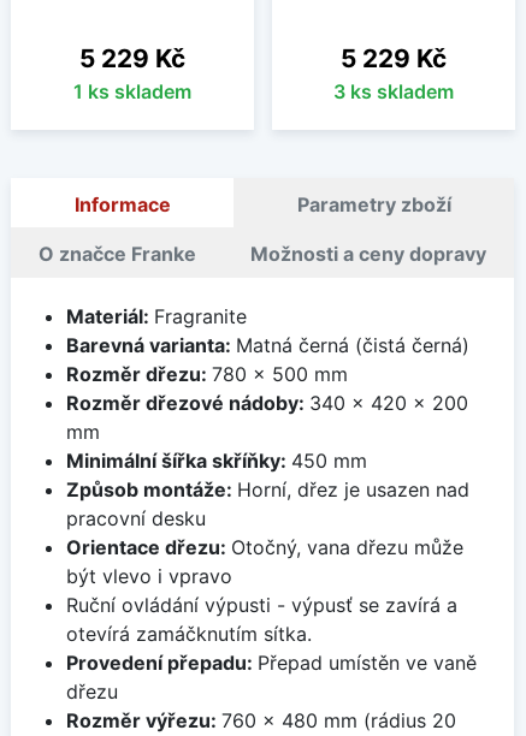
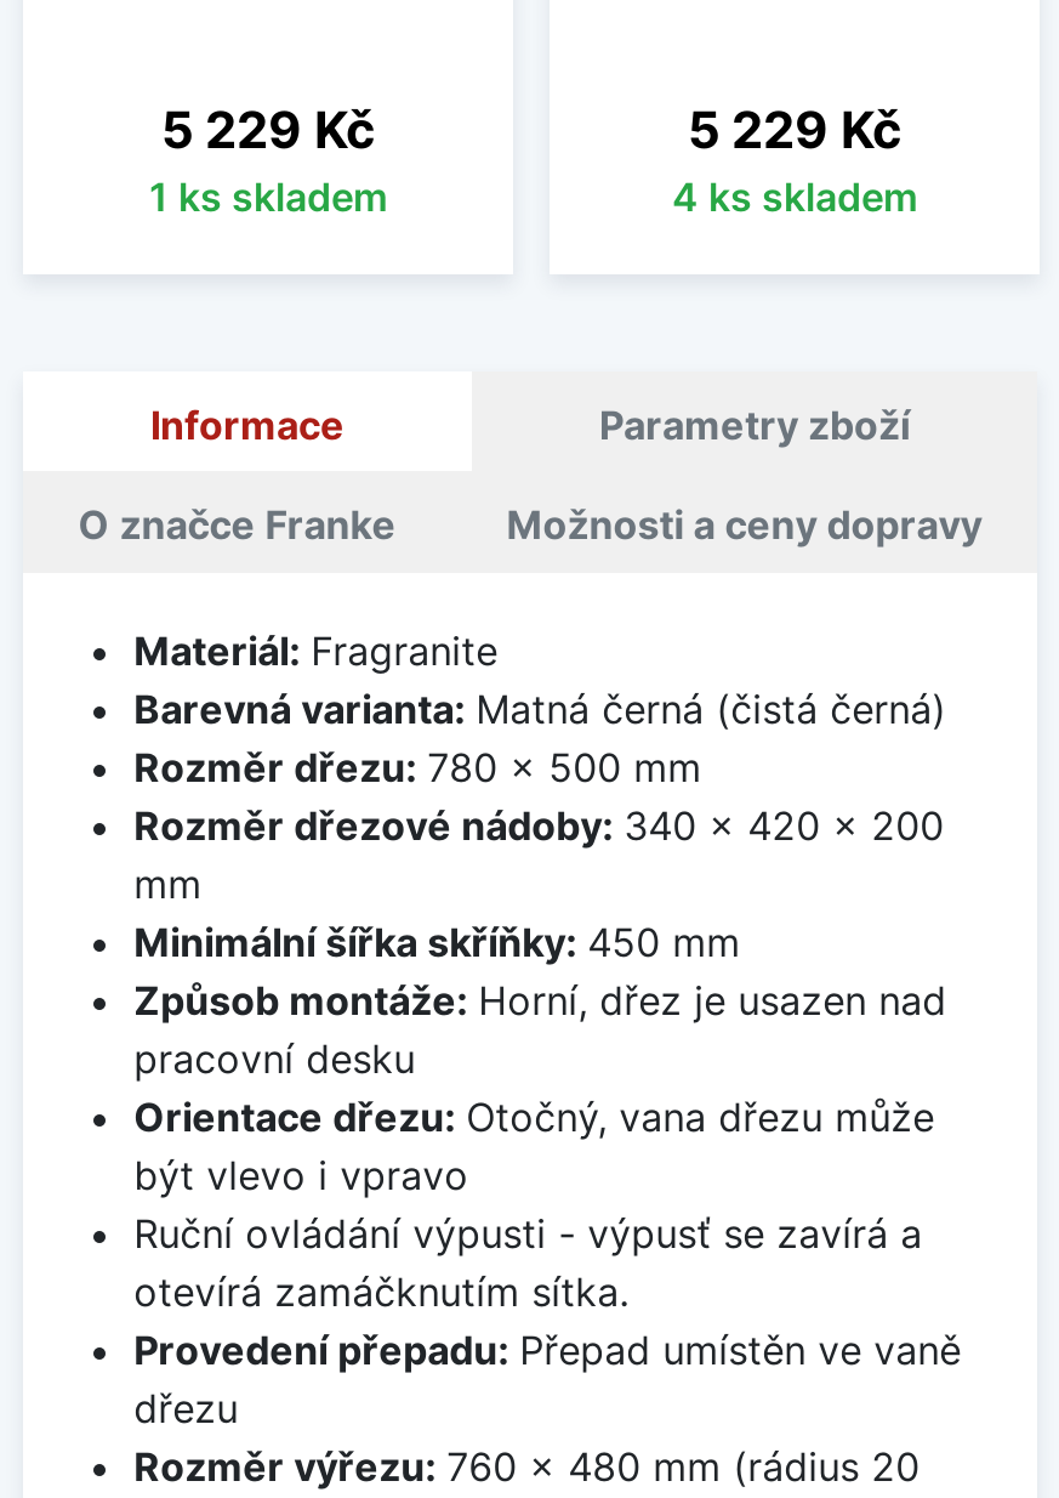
[333,79,454,103] 3 ks skladem -> [672,172,917,220] 4 ks skladem

